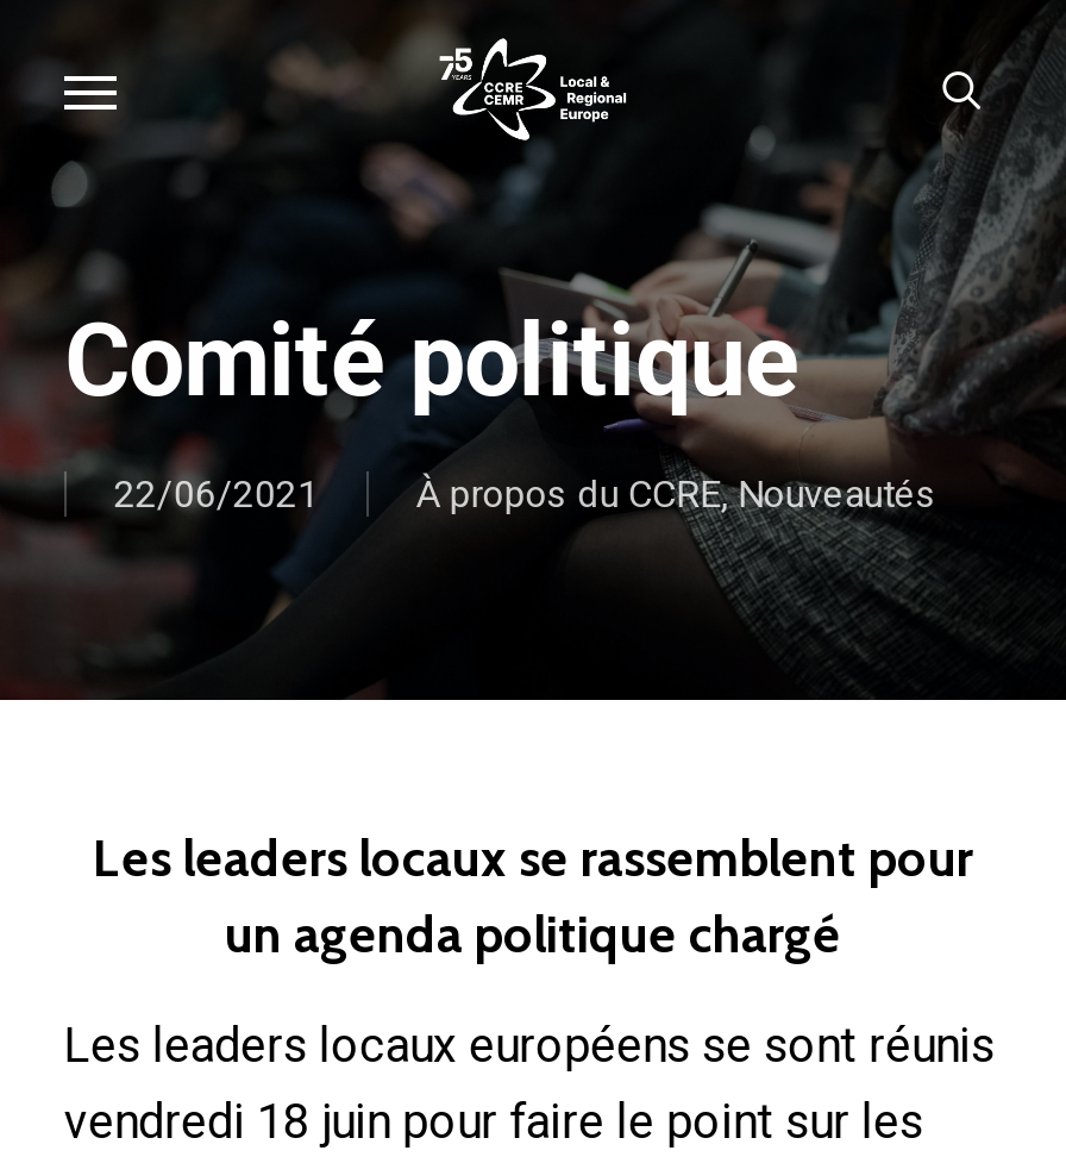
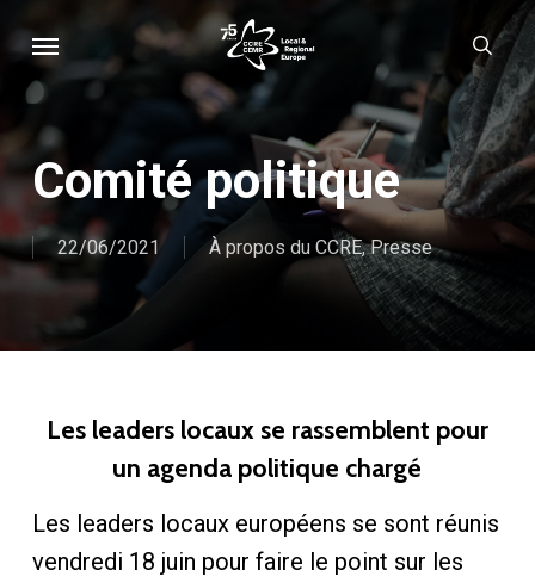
[416,471,937,517] À propos du CCRE, Nouveautés -> [209,236,432,259] À propos du CCRE, Presse

